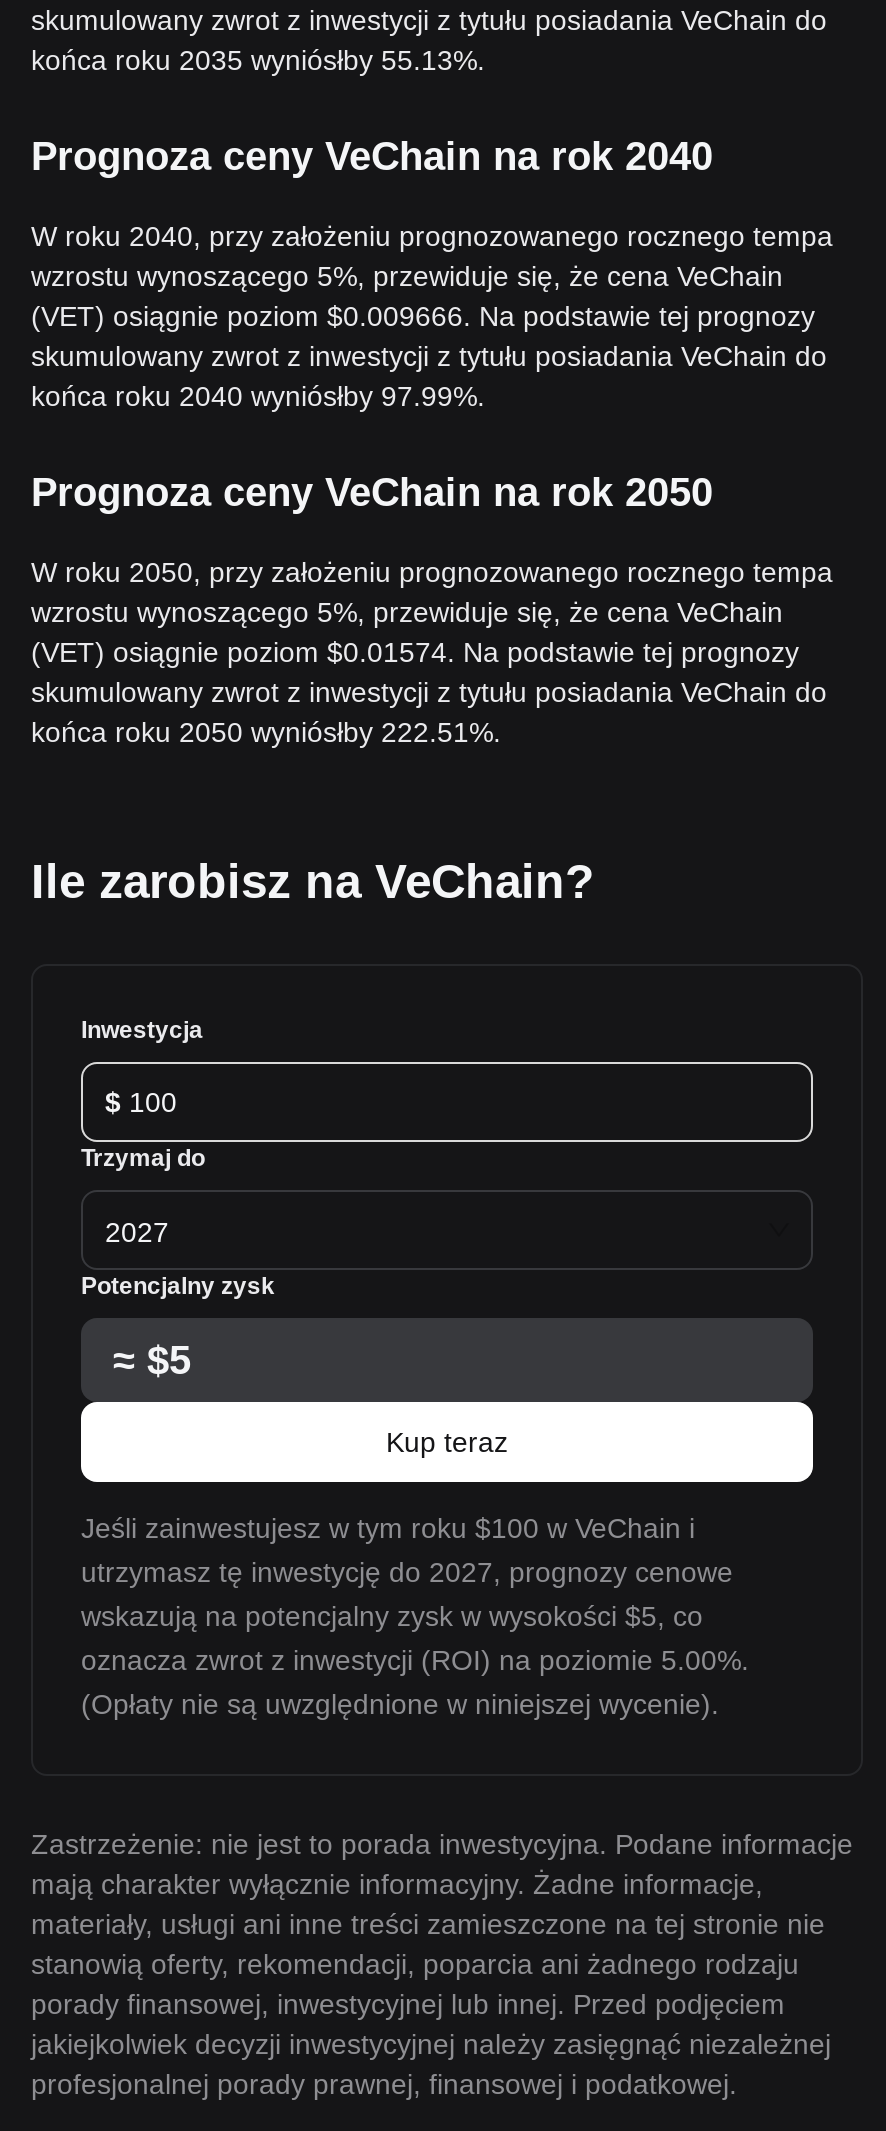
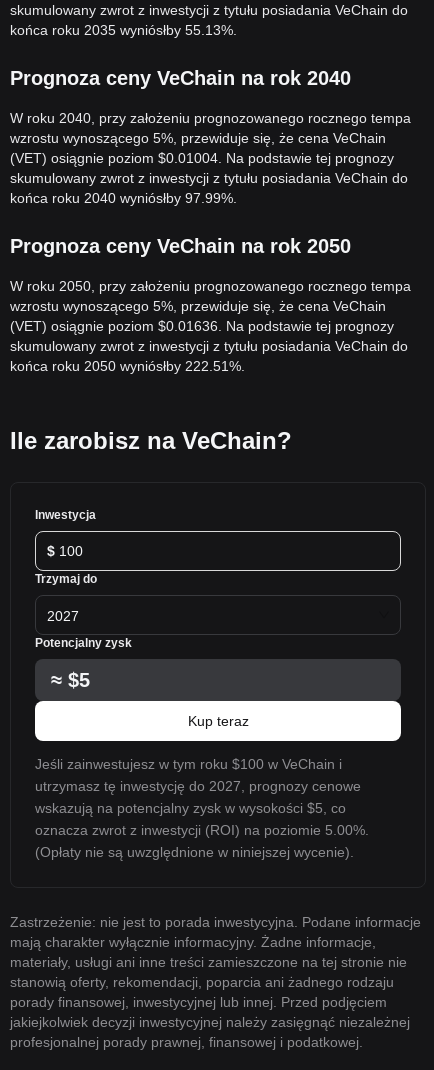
[31,300,815,332] (VET) osiągnie poziom $0.009666. Na podstawie tej prognozy -> [10,150,394,166] (VET) osiągnie poziom $0.01004. Na podstawie tej prognozy
[31,636,799,668] (VET) osiągnie poziom $0.01574. Na podstawie tej prognozy -> [10,318,394,334] (VET) osiągnie poziom $0.01636. Na podstawie tej prognozy

